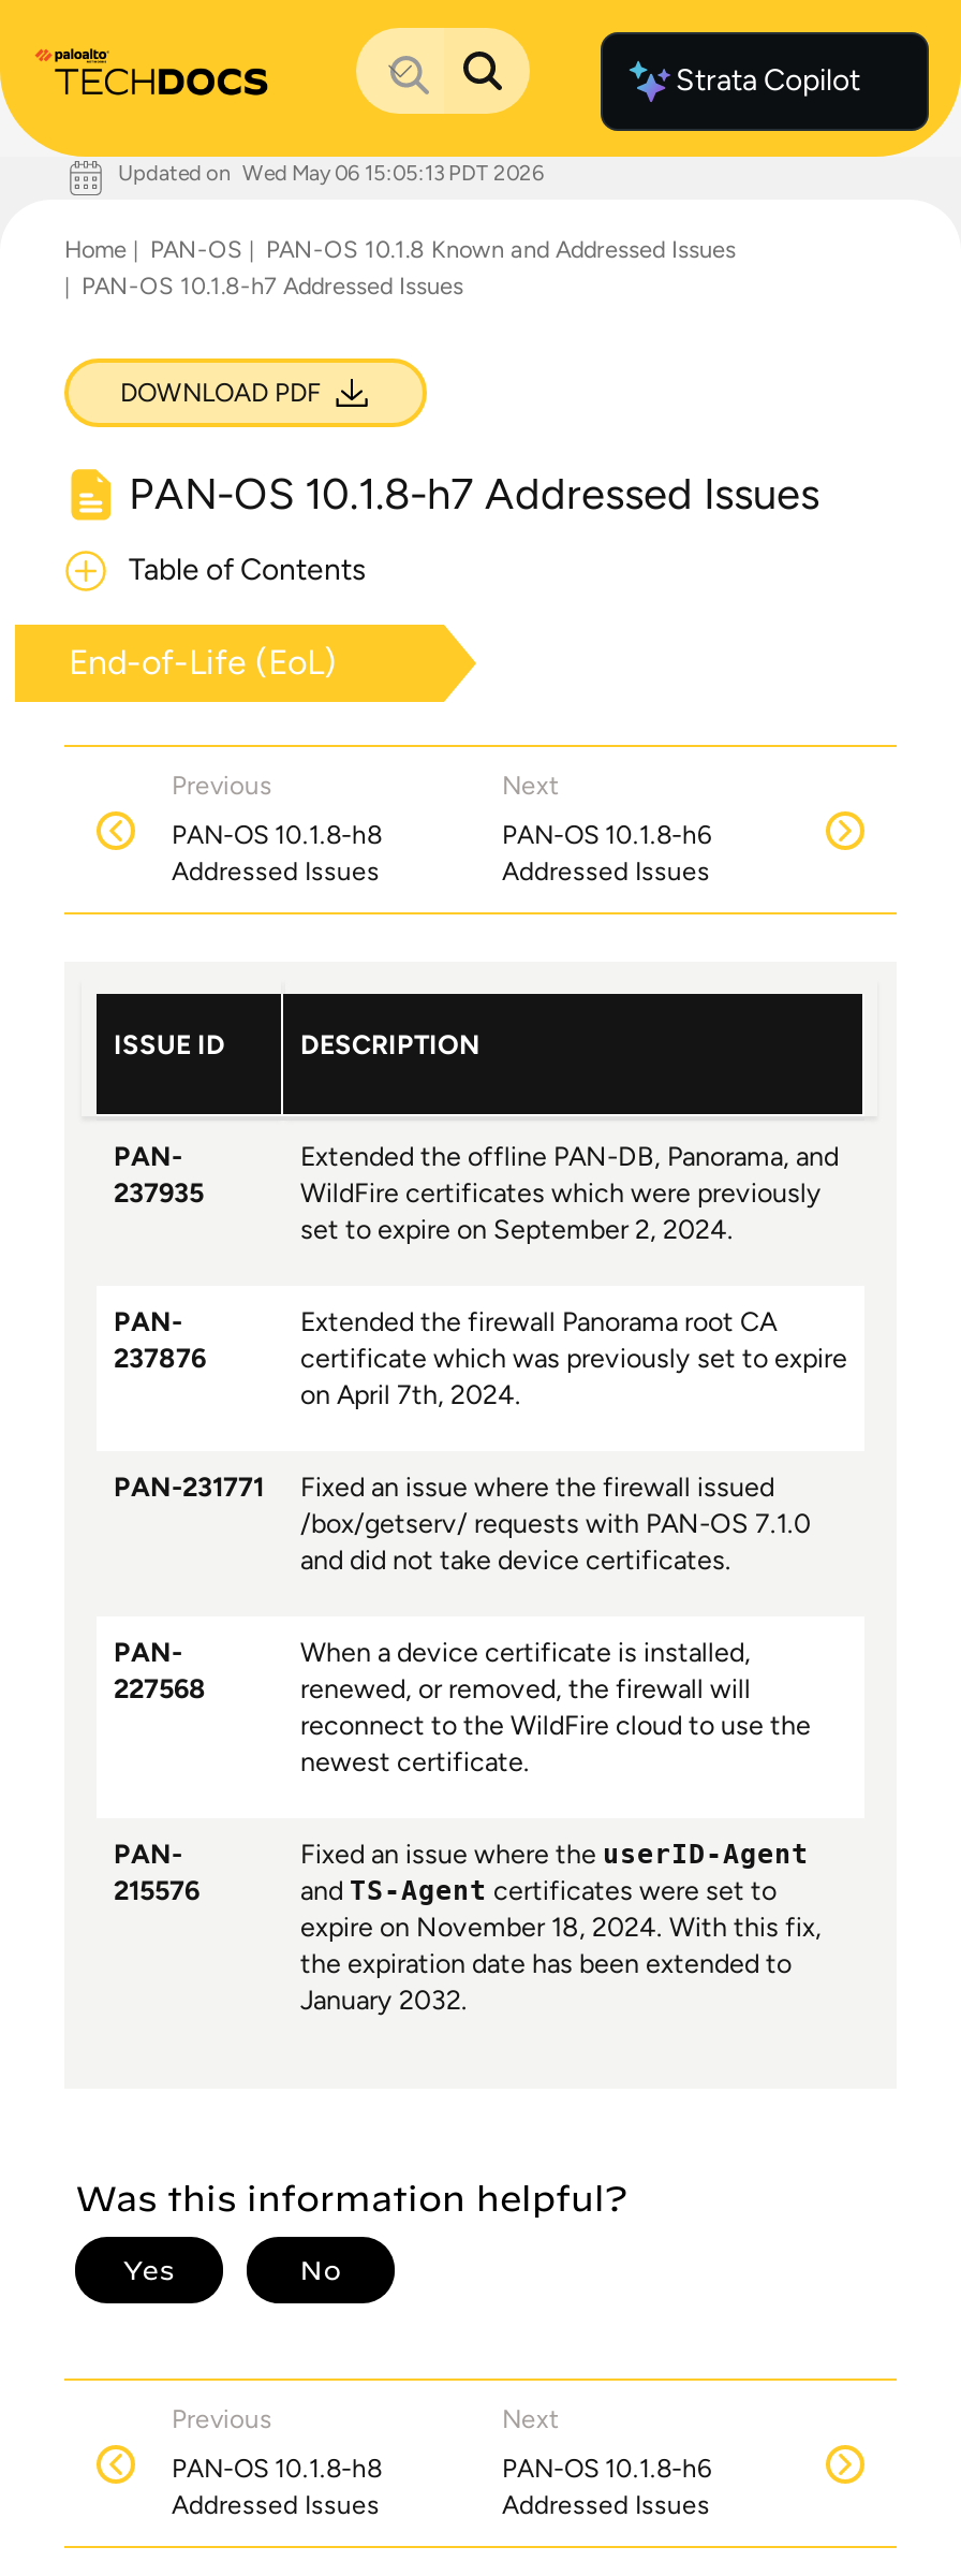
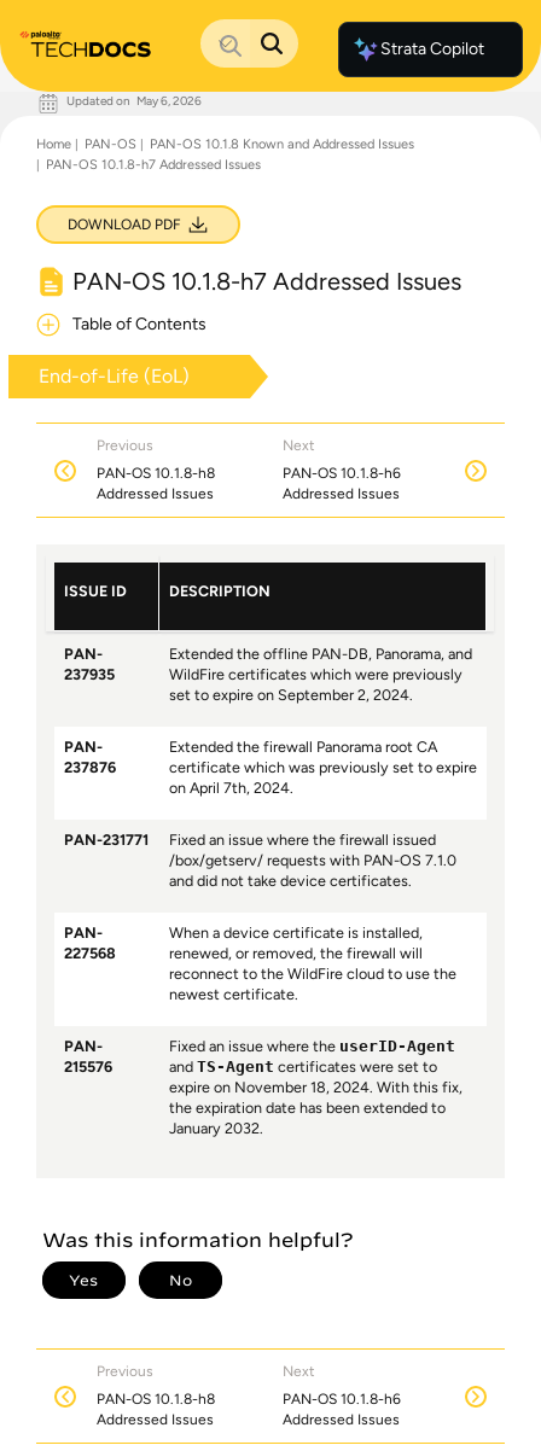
[118,158,545,186] Updated on Wed May 06 15:05:13 PDT 2026 -> [66,92,202,108] Updated on May 6, 2026

